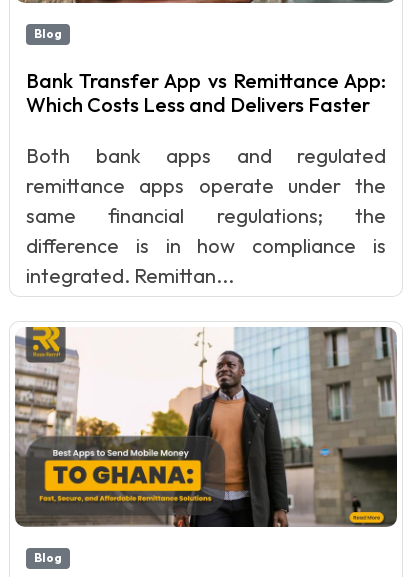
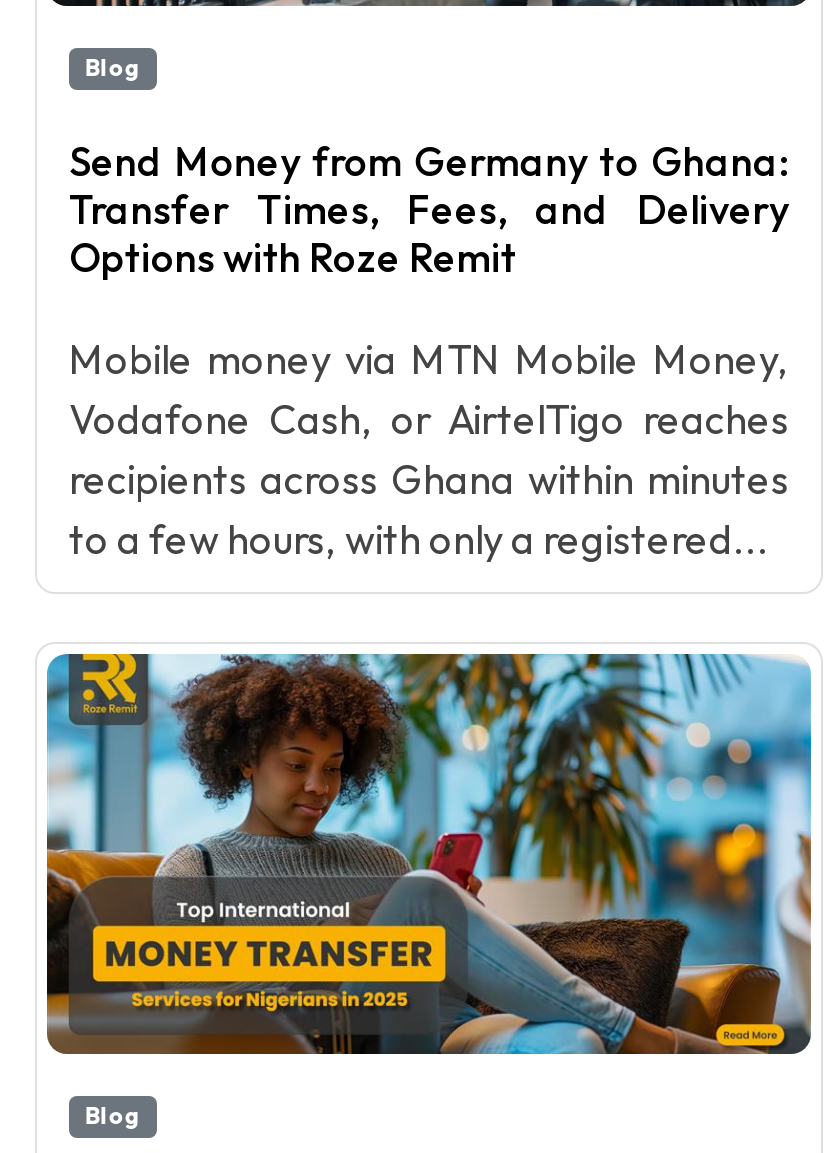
[26,68,386,117] Bank Transfer App vs Remittance App: | Which Costs Less and Delivers Faster -> [69,135,789,281] Send Money from Germany to Ghana: | Transfer Times, Fees, and Delivery | Options with Roze Remit
[26,143,386,288] Both bank apps and regulated | remittance apps operate under the | same financial regulations; the | difference is in how compliance is | integrated. Remittan... -> [69,333,789,563] Mobile money via MTN Mobile Money, | Vodafone Cash, or AirtelTigo reaches | recipients across Ghana within minutes | to a few hours, with only a registered...
[14,326,398,528] [image] -> [45,652,813,1056] [image]

